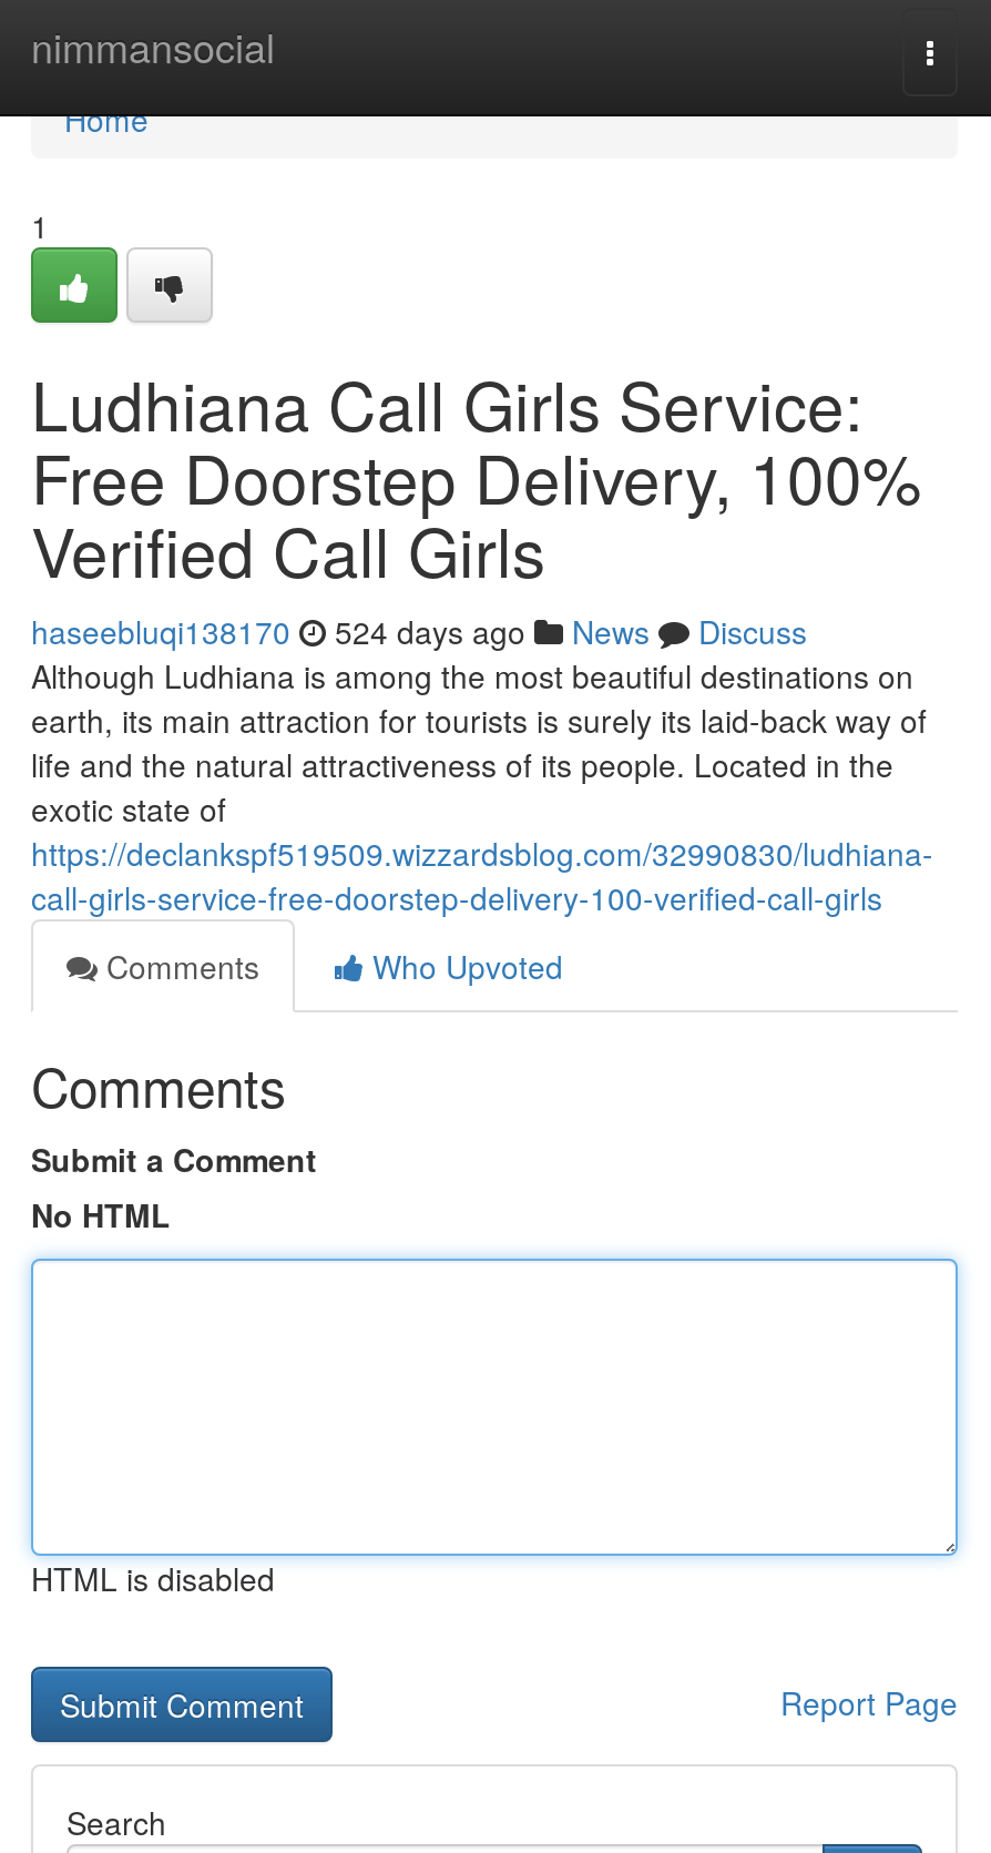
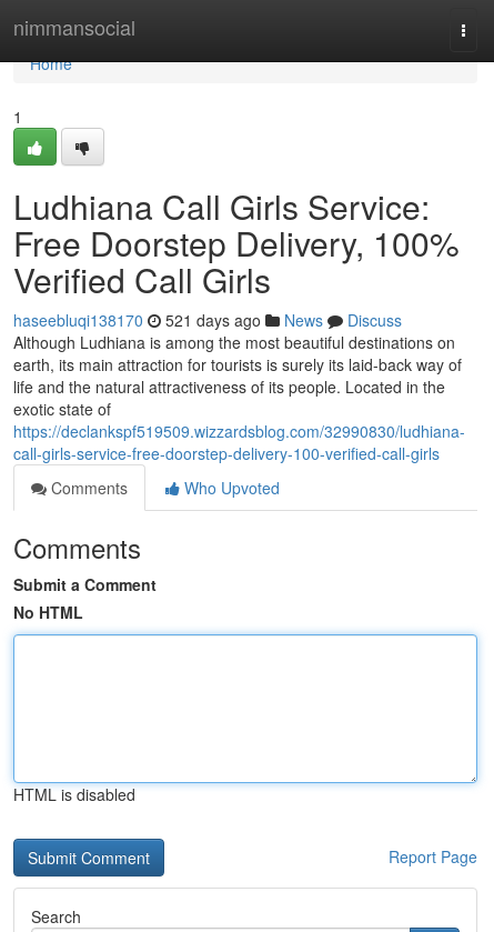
[31,609,807,653] haseebluqi138170 524 days ago News Discuss -> [13,309,402,331] haseebluqi138170 521 days ago News Discuss

